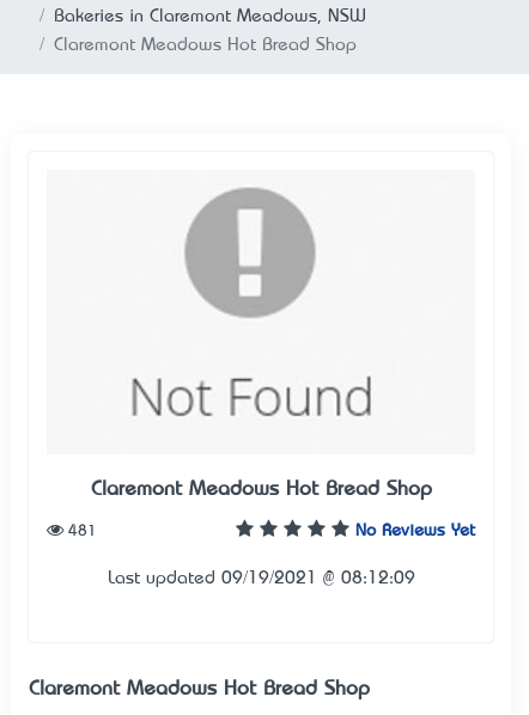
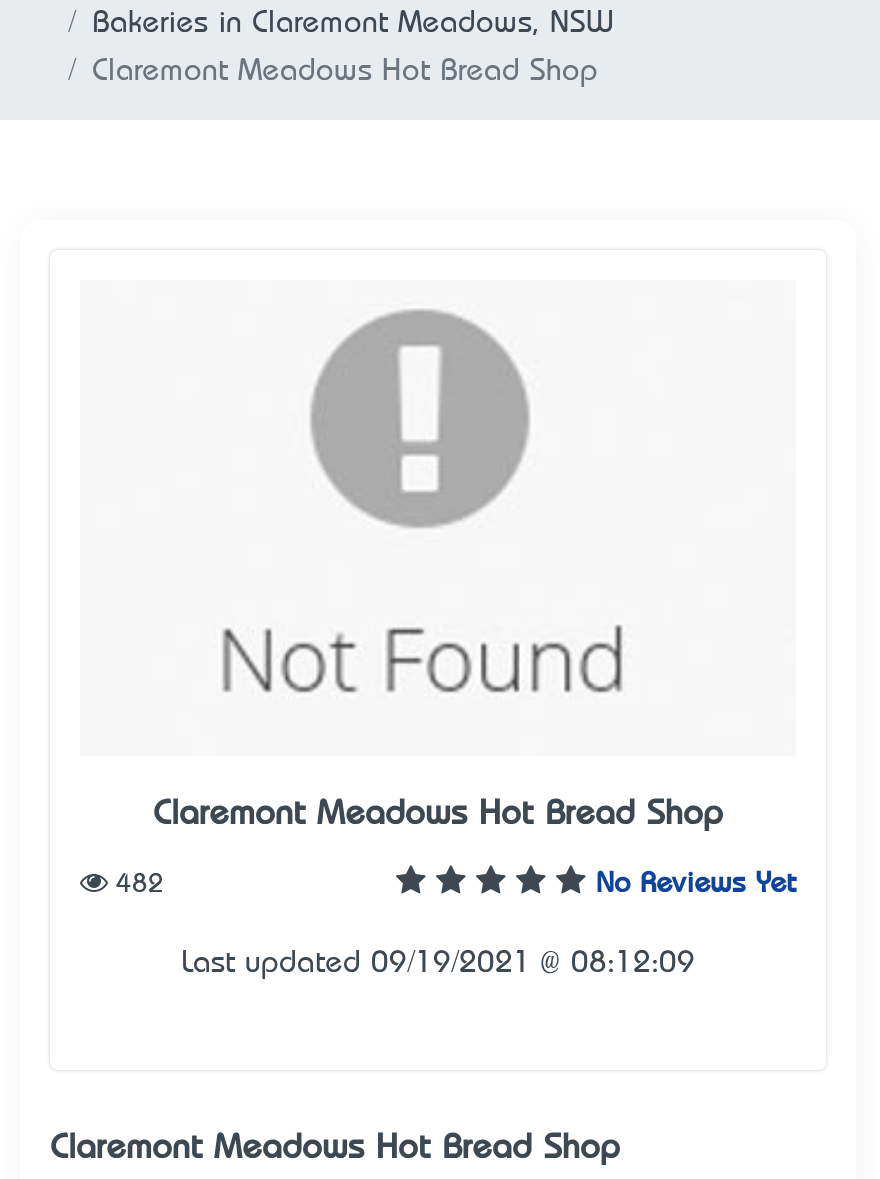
[63,524,97,539] 481 -> [108,872,164,898] 482

